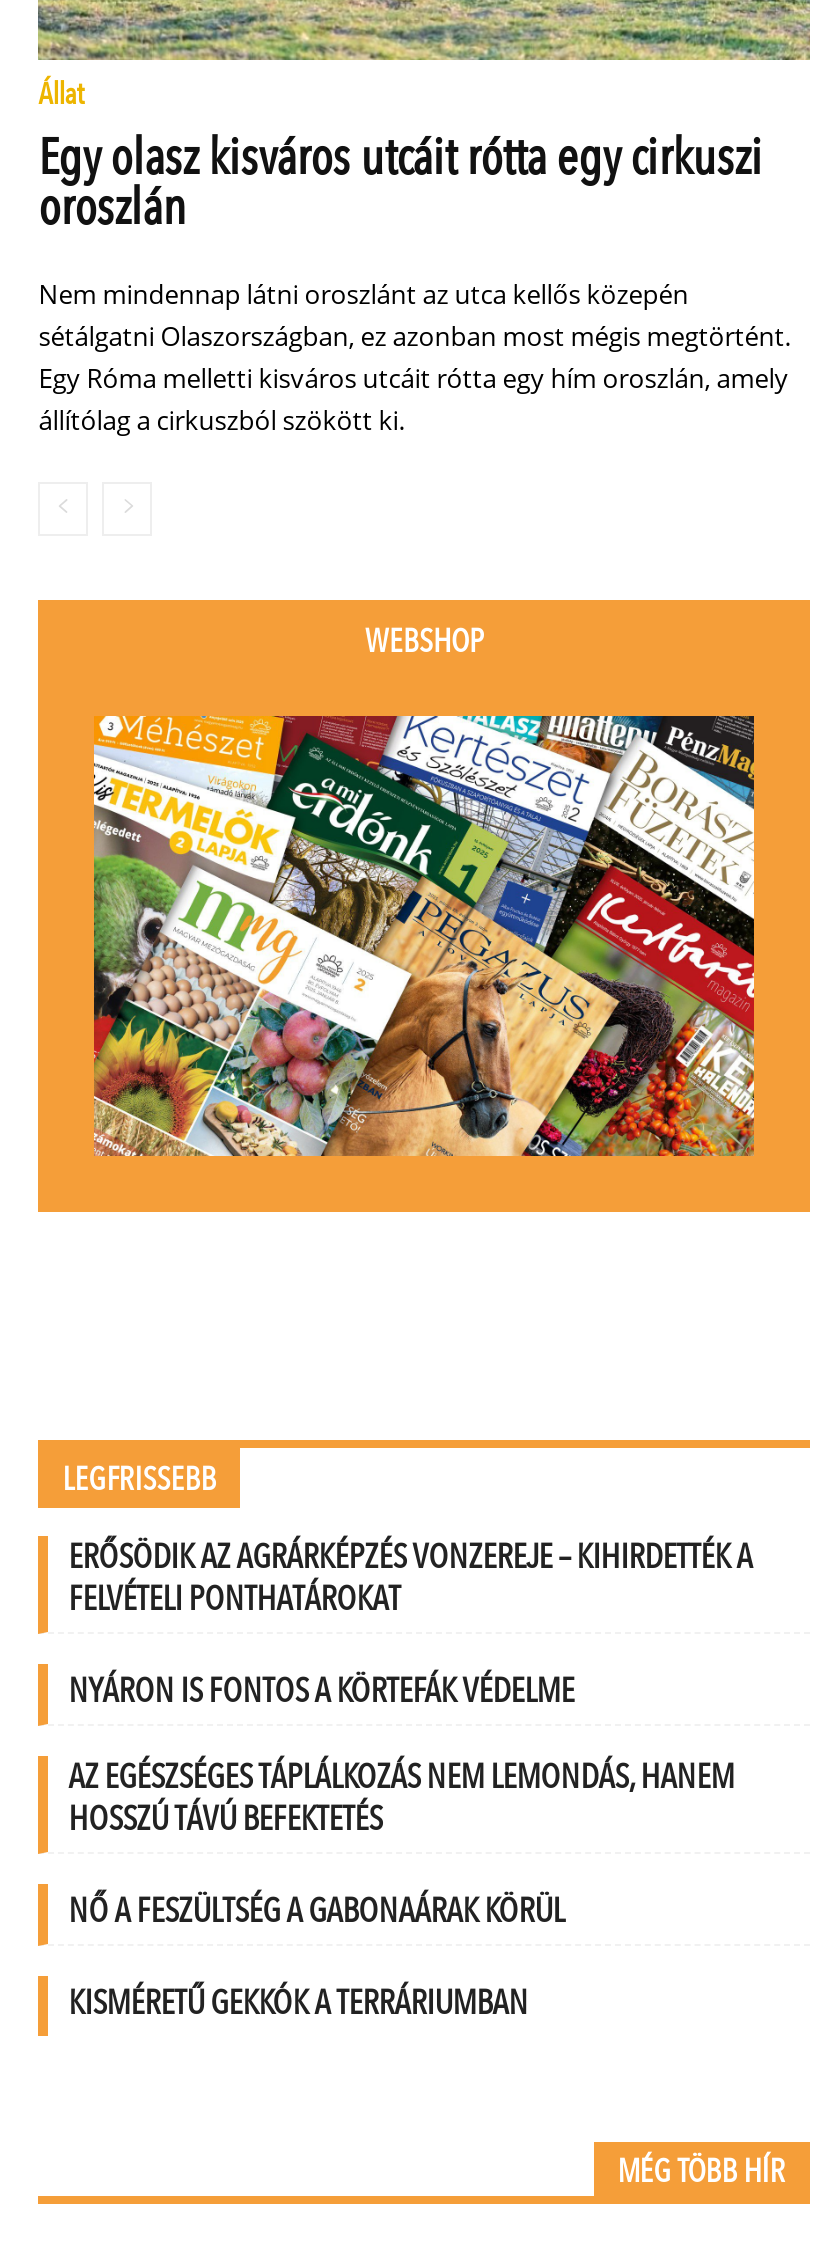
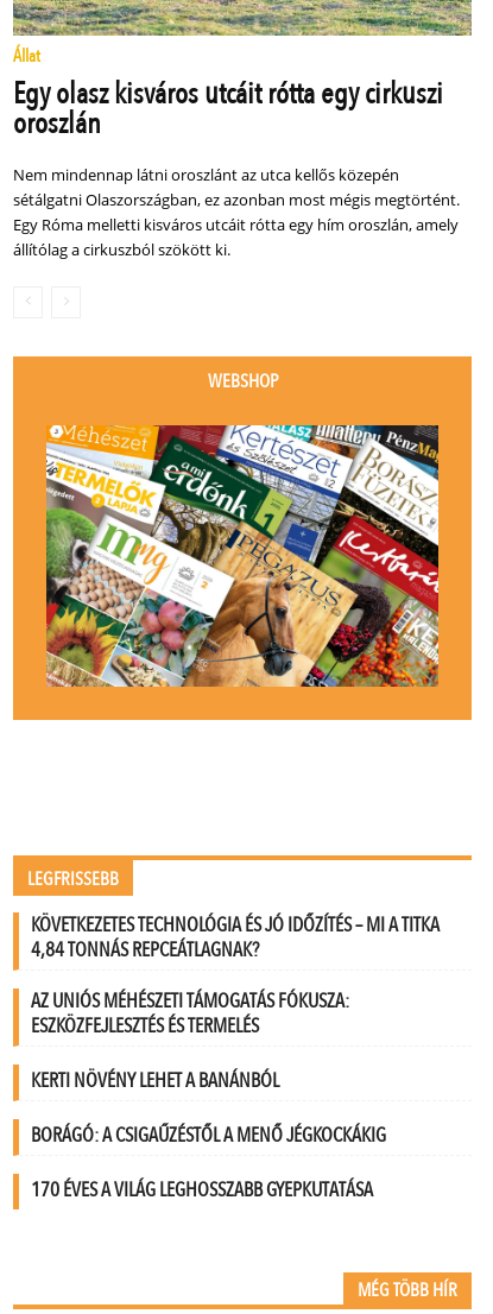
[68,1534,752,1622] ERŐSÖDIK AZ AGRÁRKÉPZÉS VONZEREJE – KIHIRDETTÉK A | FELVÉTELI PONTHATÁROKAT -> [31,911,440,964] KÖVETKEZETES TECHNOLÓGIA ÉS JÓ IDŐZÍTÉS – MI A TITKA | 4,84 TONNÁS REPCEÁTLAGNAK?
[68,1668,574,1714] NYÁRON IS FONTOS A KÖRTEFÁK VÉDELME -> [31,987,349,1040] AZ UNIÓS MÉHÉSZETI TÁMOGATÁS FÓKUSZA: | ESZKÖZFEJLESZTÉS ÉS TERMELÉS
[68,1754,734,1842] AZ EGÉSZSÉGES TÁPLÁLKOZÁS NEM LEMONDÁS, HANEM | HOSSZÚ TÁVÚ BEFEKTETÉS -> [31,1067,279,1094] KERTI NÖVÉNY LEHET A BANÁNBÓL
[68,1888,564,1934] NŐ A FESZÜLTSÉG A GABONAÁRAK KÖRÜL -> [31,1122,386,1149] BORÁGÓ: A CSIGAŰZÉSTŐL A MENŐ JÉGKOCKÁKIG
[68,1980,528,2026] KISMÉRETŰ GEKKÓK A TERRÁRIUMBAN -> [31,1176,373,1204] 170 ÉVES A VILÁG LEGHOSSZABB GYEPKUTATÁSA

